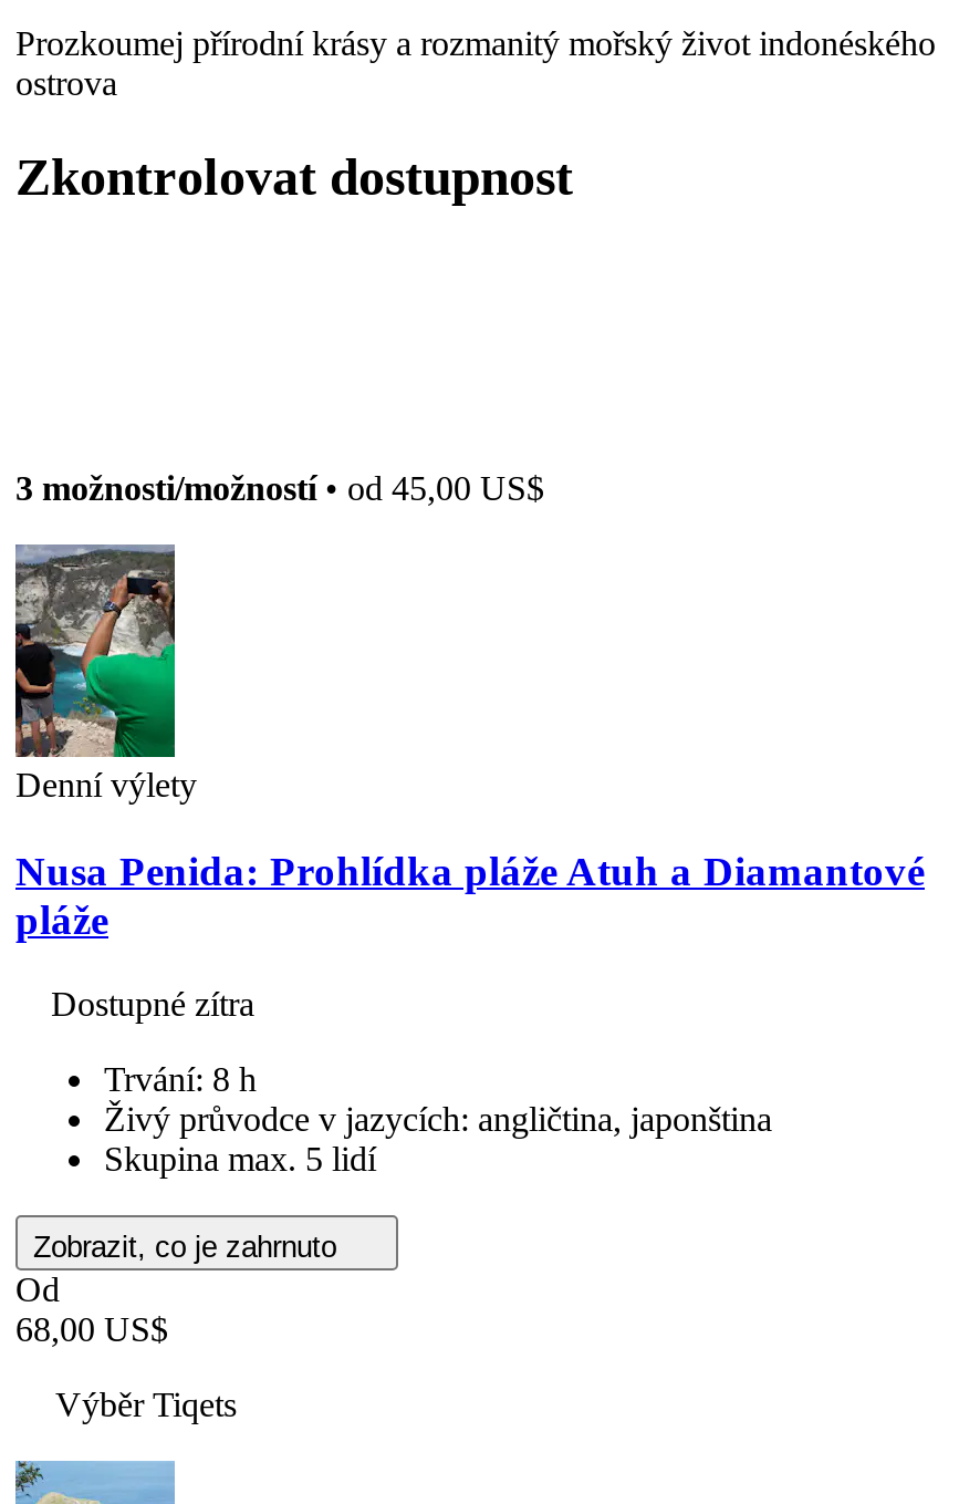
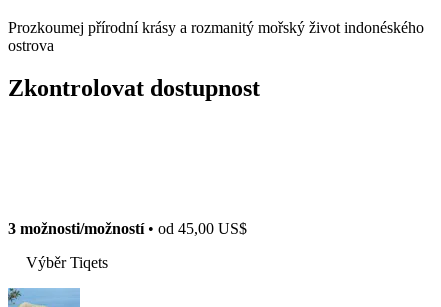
[13,542,925,1349] [image] | Denní výlety | Nusa Penida: Prohlídka pláže Atuh a Diamantové | pláže | Dostupné zítra | Trvání: 8 h | Živý průvodce v jazycích: angličtina, japonština | Skupina max. 5 lidí | Zobrazit, co je zahrnuto | Od | 68,00 US$ -> none

